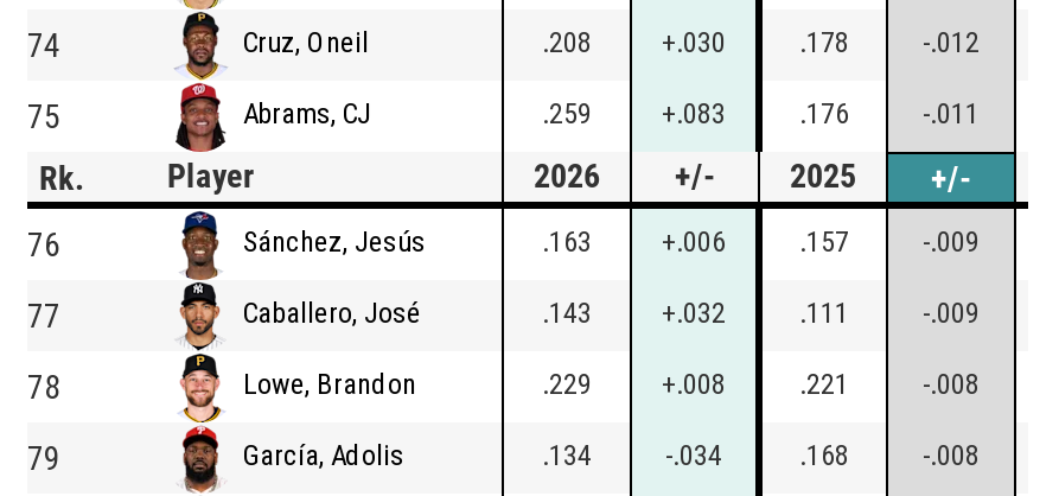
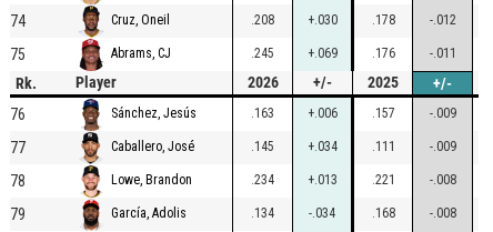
[542,96,592,130] .259 -> [251,45,274,61] .245
[662,96,726,130] +.083 -> [307,45,337,61] +.069
[542,296,592,329] .143 -> [251,138,274,154] .145
[662,296,726,329] +.032 -> [307,138,337,154] +.034
[542,367,592,400] .229 -> [251,172,274,187] .234
[662,367,726,400] +.008 -> [307,172,337,187] +.013

